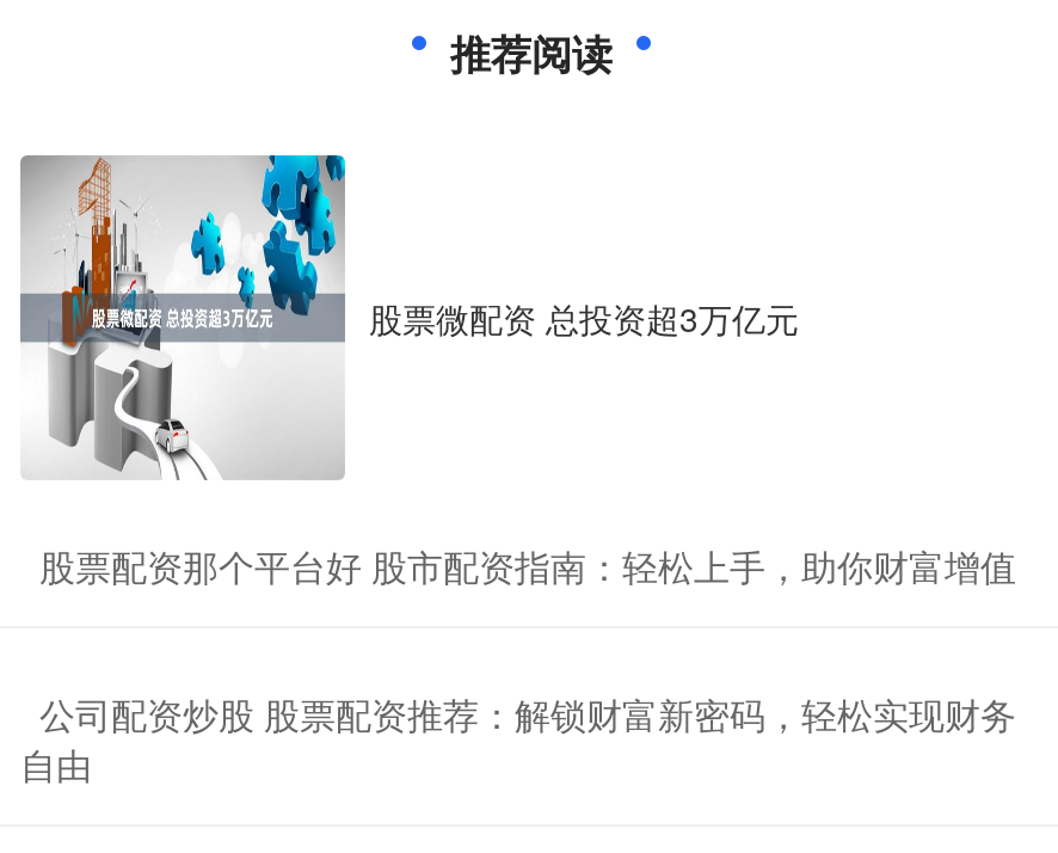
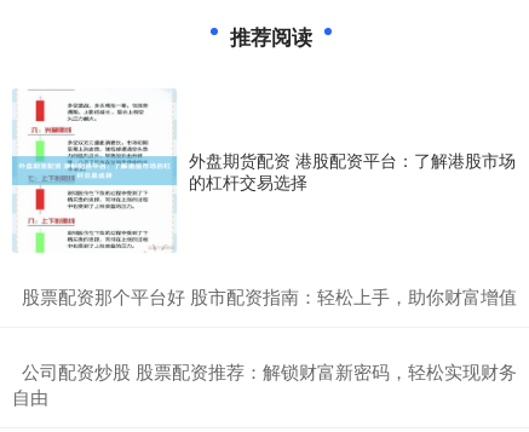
[18,152,799,481] [image] | 股票微配资 总投资超3万亿元 -> [11,88,516,254] [image] | 外盘期货配资 港股配资平台：了解港股市场 | 的杠杆交易选择

